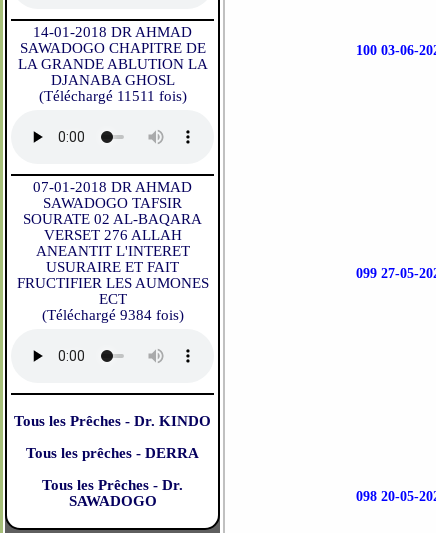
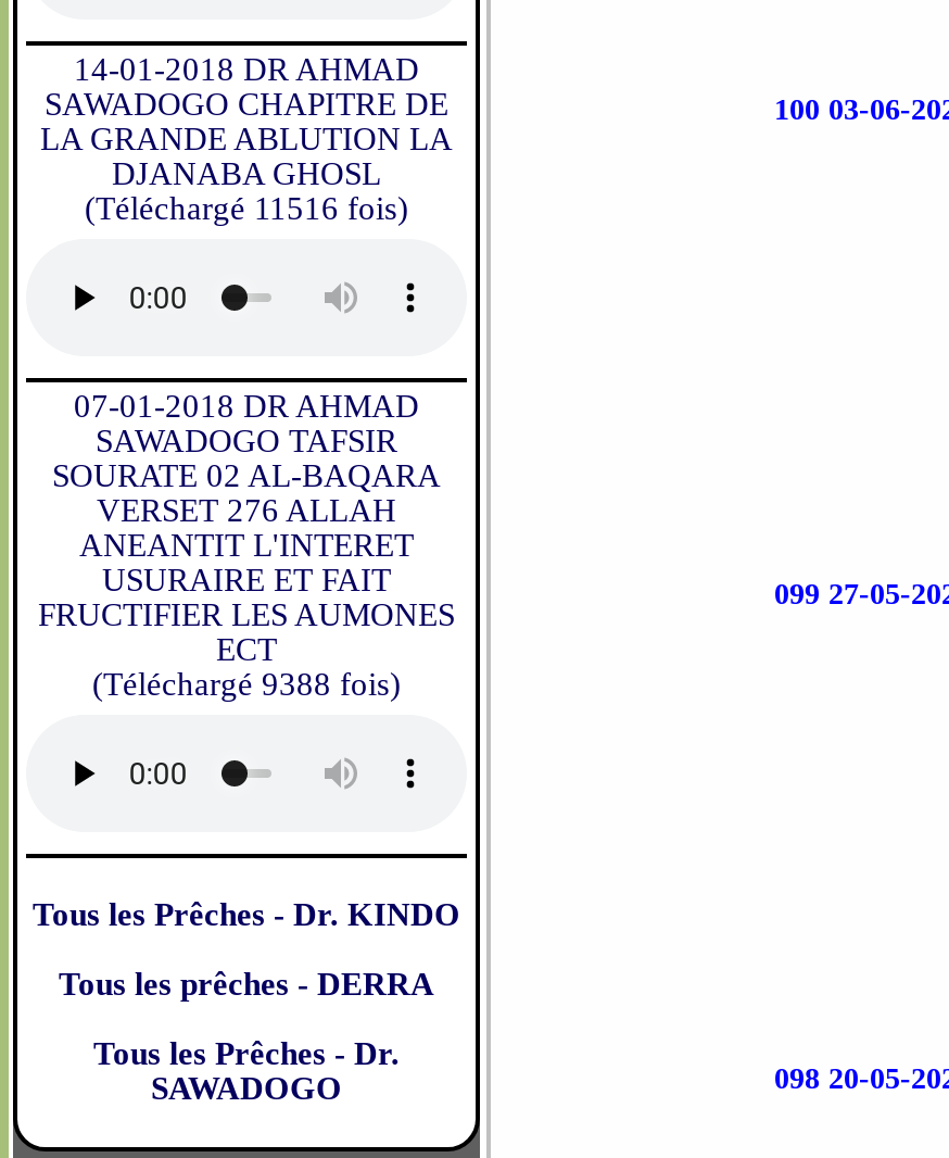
[38,88,186,104] (Téléchargé 11511 fois) -> [85,191,408,226] (Téléchargé 11516 fois)
[41,307,183,323] (Téléchargé 9384 fois) -> [92,667,401,702] (Téléchargé 9388 fois)

